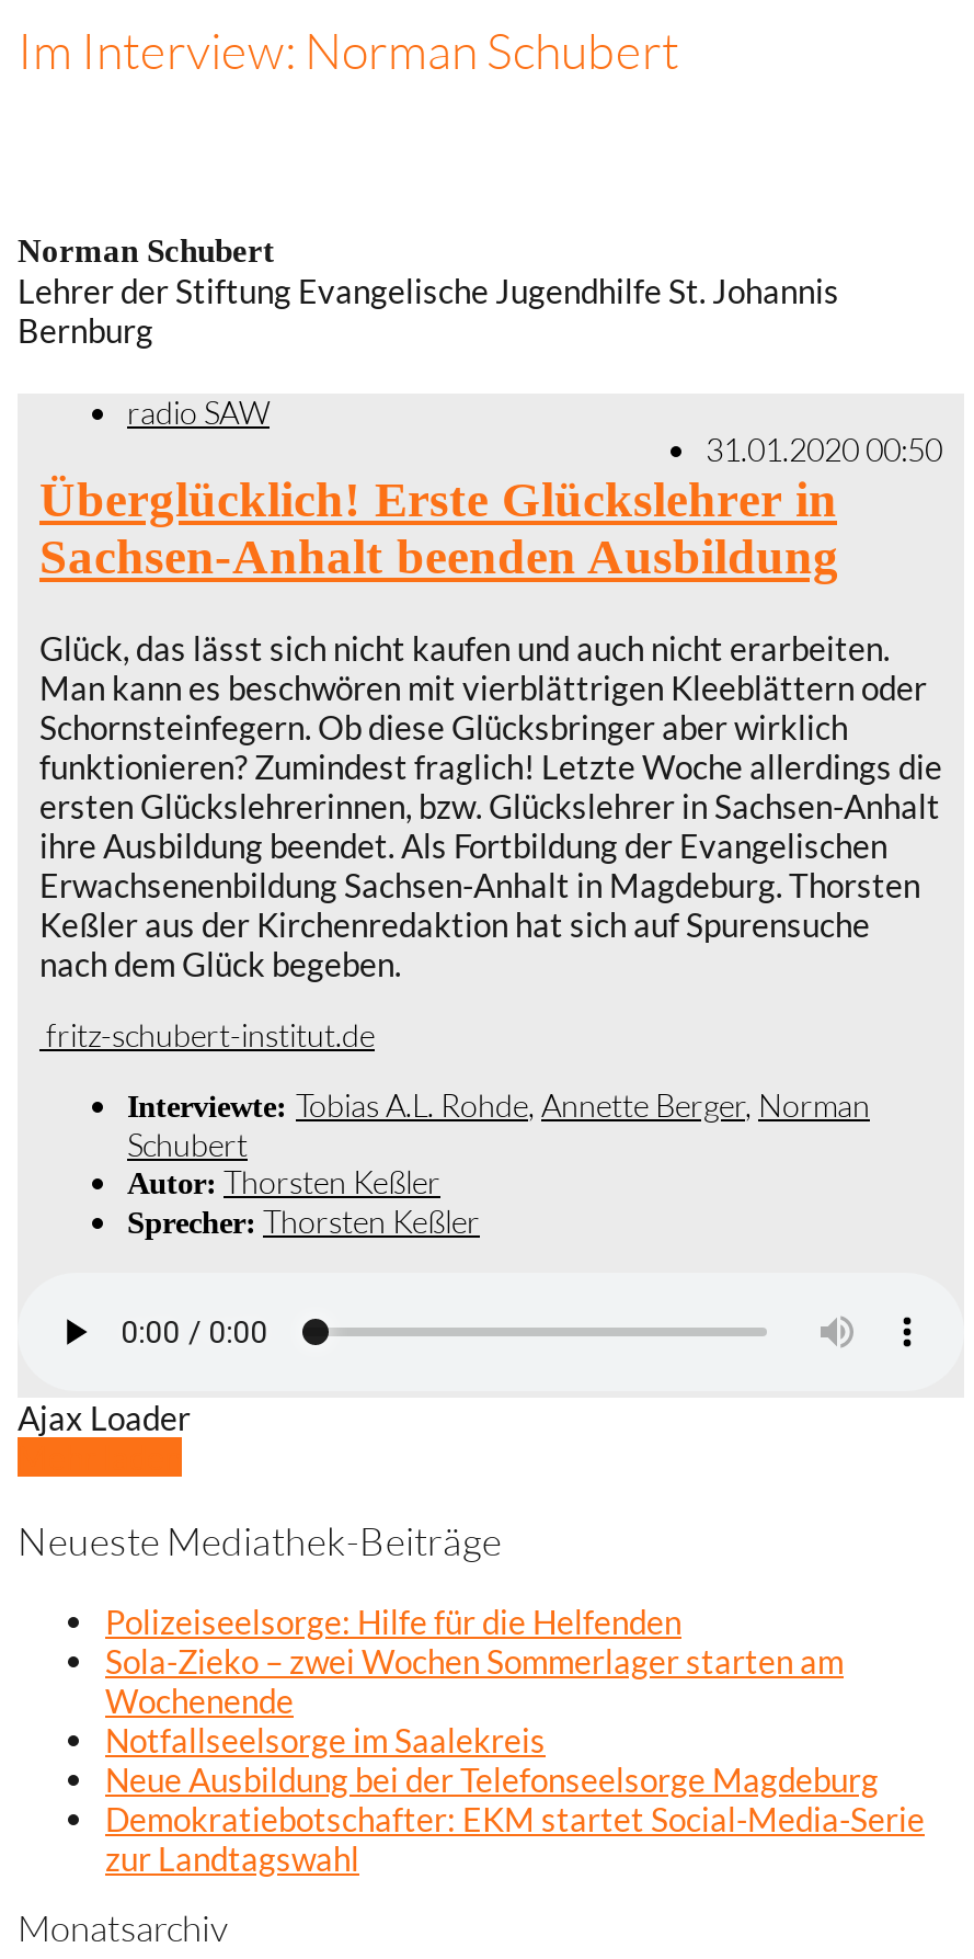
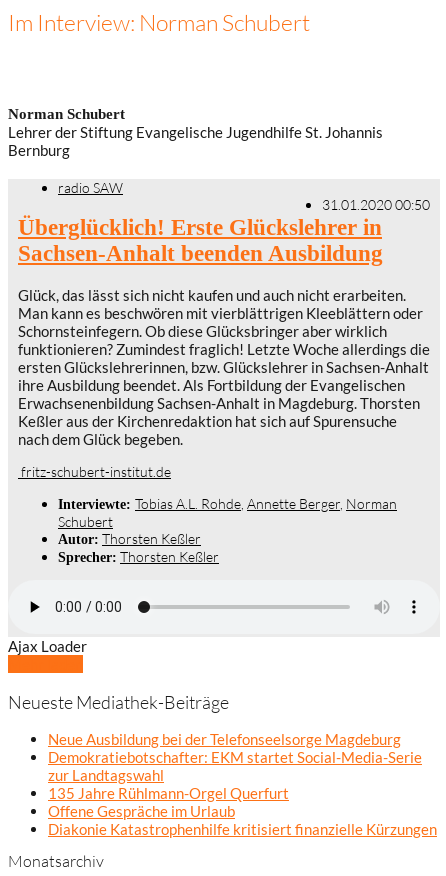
[105,1602,844,1760] Polizeiseelsorge: Hilfe für die Helfenden | Sola-Zieko – zwei Wochen Sommerlager starten am | Wochenende | Notfallseelsorge im Saalekreis -> none
moved [105,1760,925,1878] -> [48,730,422,784]: Neue Ausbildung bei der Telefonseelsorge Magdeburg | Demokratiebotschafter: EKM startet Social-Media-Serie | zur Landtagswahl
none -> [48,784,437,838] 135 Jahre Rühlmann-Orgel Querfurt | Offene Gespräche im Urlaub | Diakonie Katastrophenhilfe kritisiert finanzielle Kürzungen

